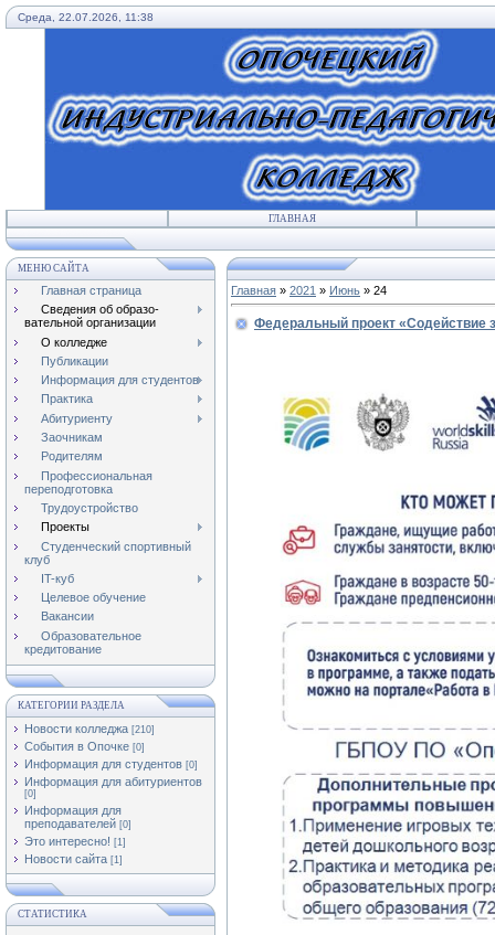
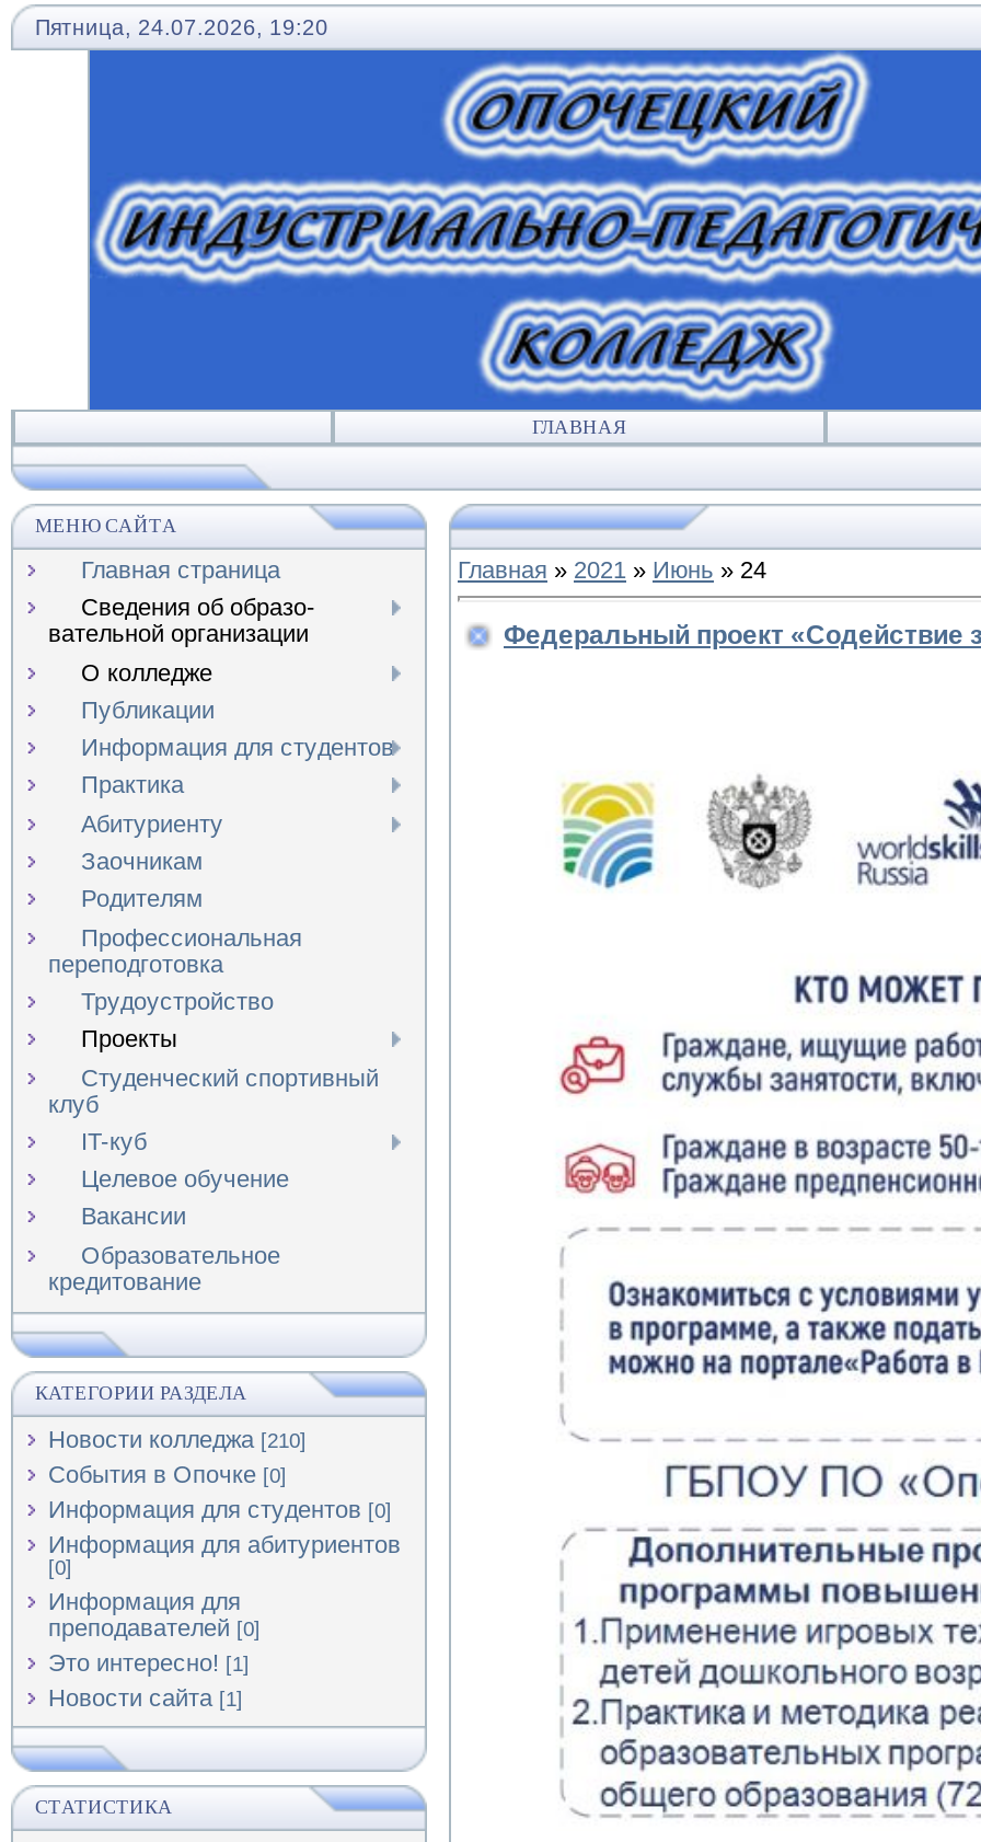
[18,11,154,23] Среда, 22.07.2026, 11:38 -> [35,15,328,39] Пятница, 24.07.2026, 19:20

